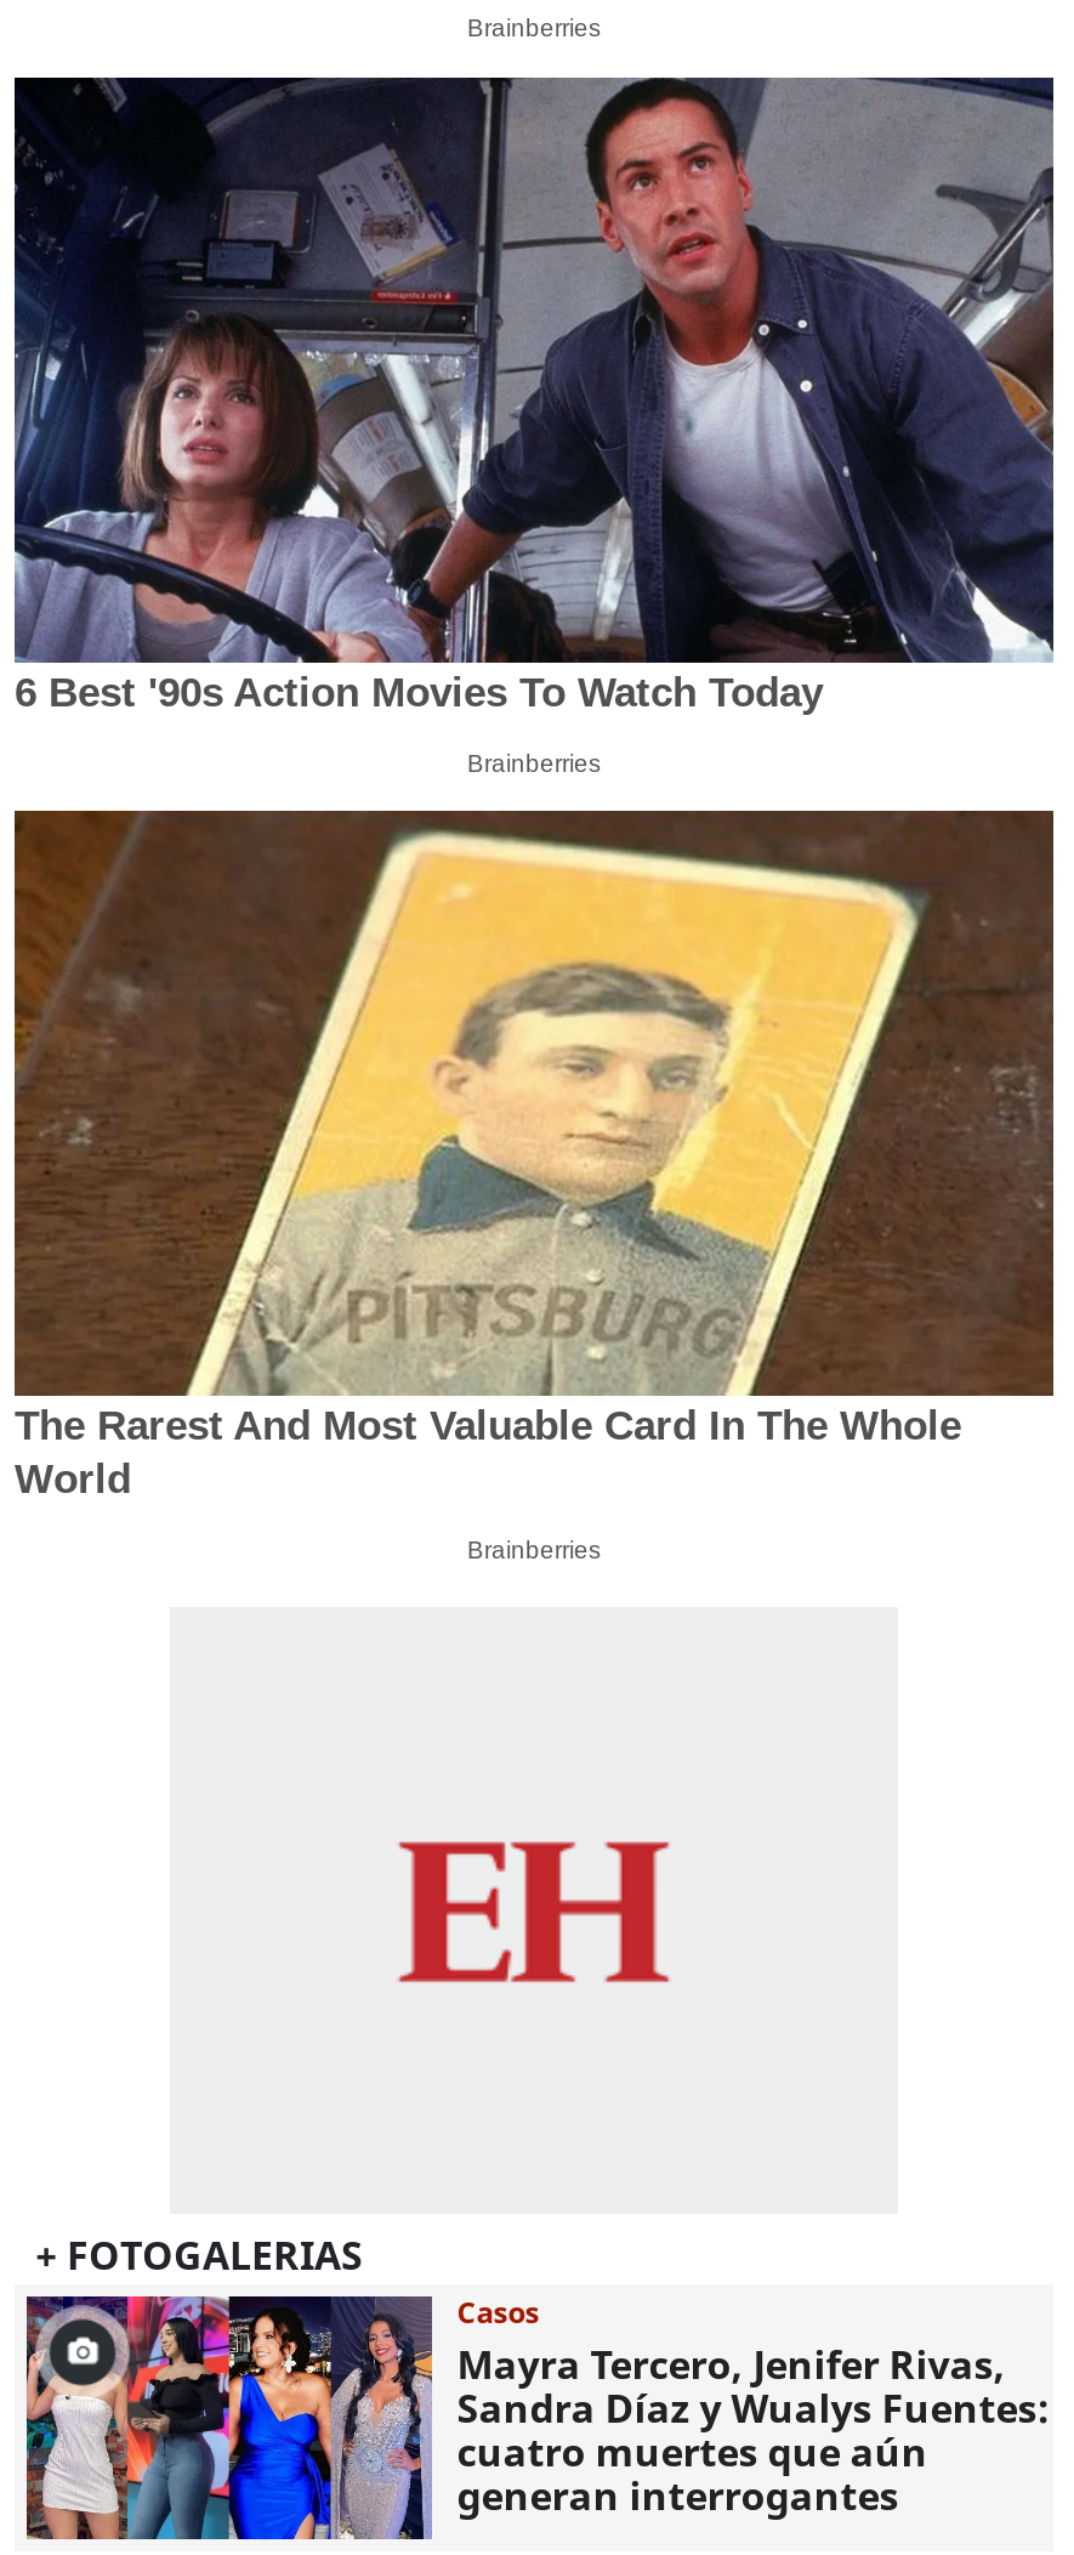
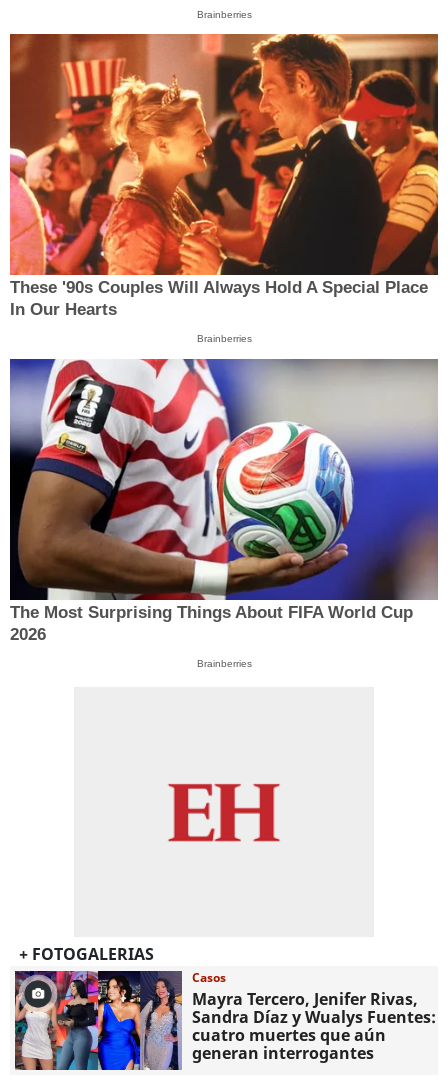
[12,74,1056,715] [image] | 6 Best '90s Action Movies To Watch Today -> [9,33,439,319] [image] | These '90s Couples Will Always Hold A Special Place | In Our Hearts
[12,807,1056,1503] [image] | The Rarest And Most Valuable Card In The Whole | World -> [9,358,439,644] [image] | The Most Surprising Things About FIFA World Cup | 2026

